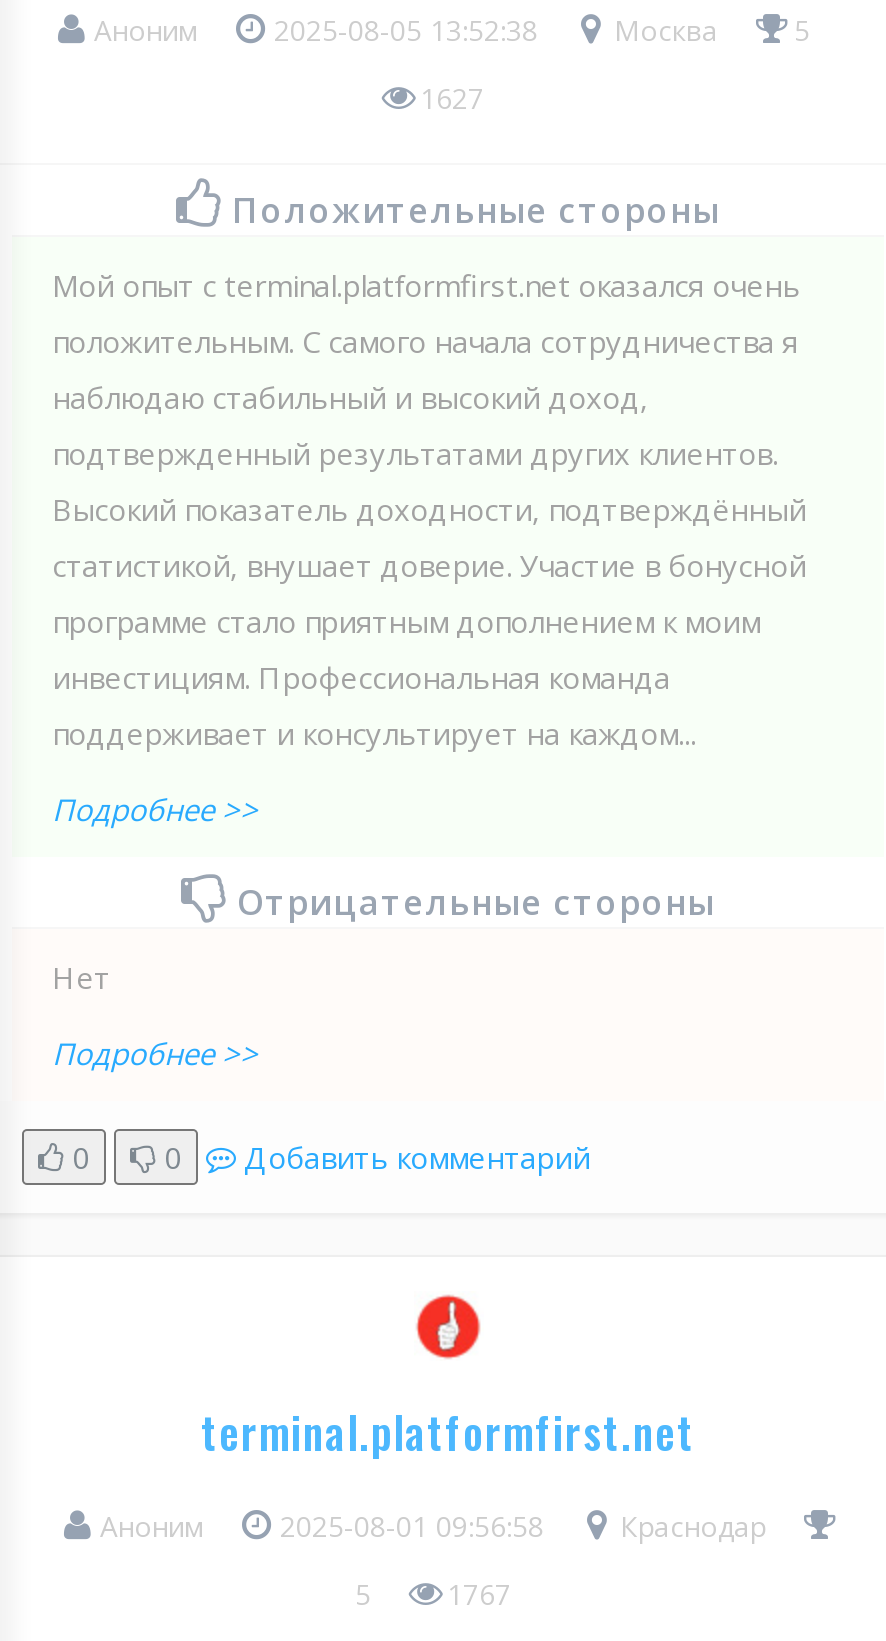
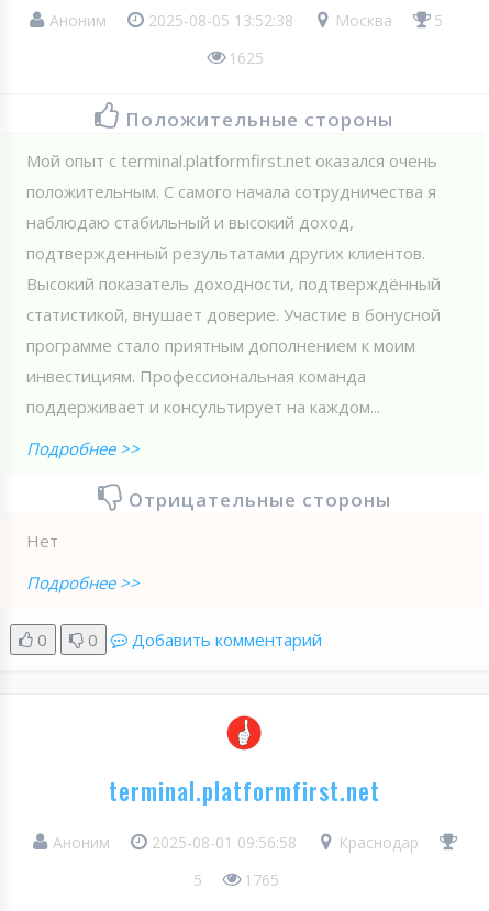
[412,79,484,117] 1627 -> [224,47,264,68] 1625
[355,1575,511,1613] 5 1767 -> [193,869,279,890] 5 1765

